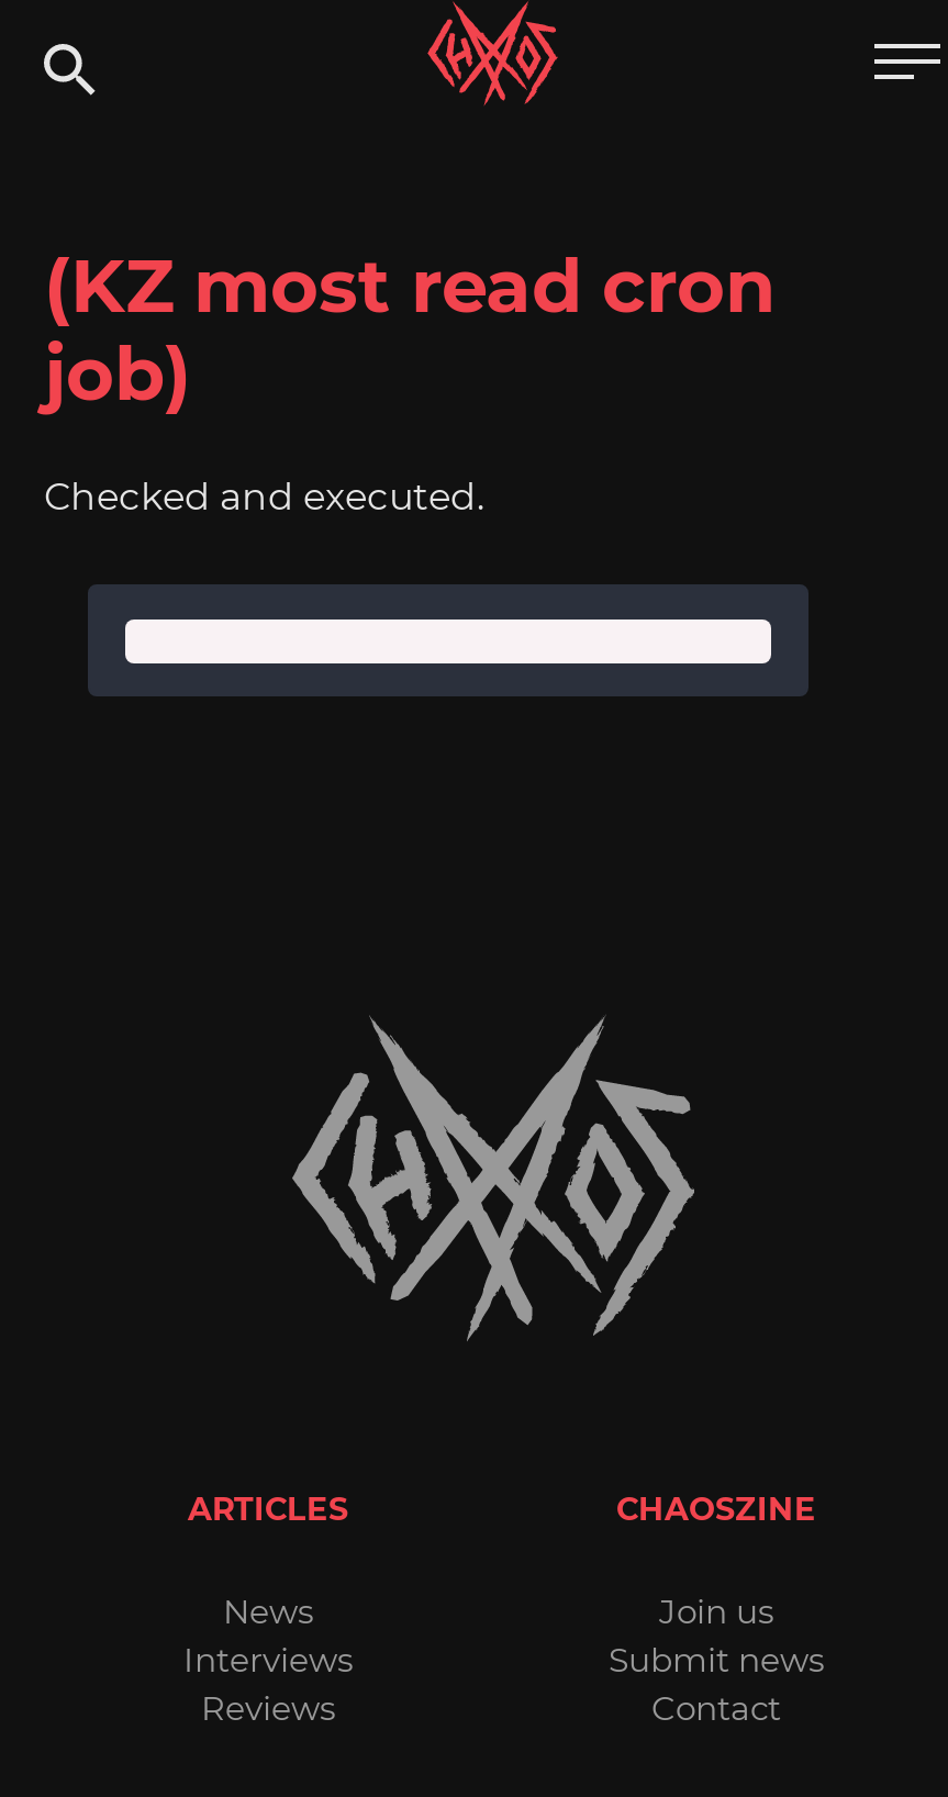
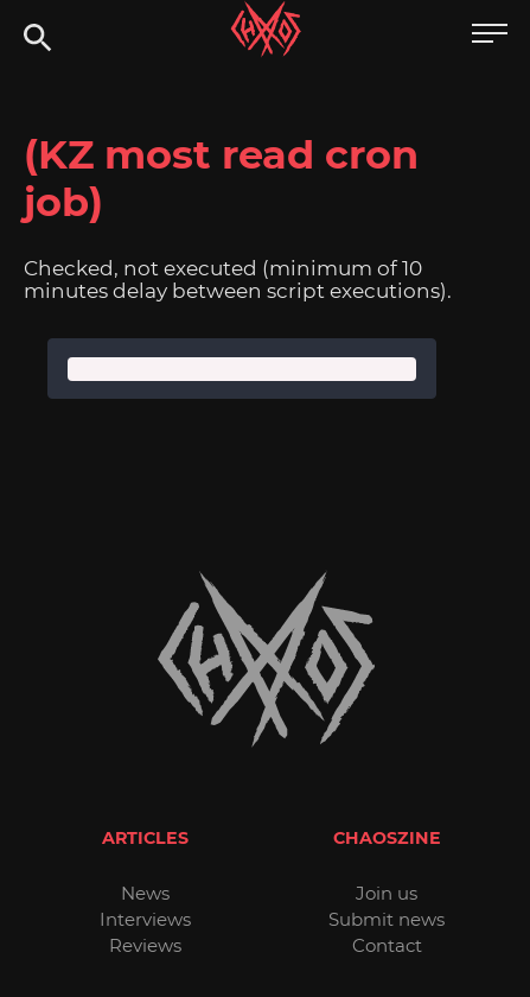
[44,475,486,518] Checked and executed. -> [24,256,452,303] Checked, not executed (minimum of 10 | minutes delay between script executions).

